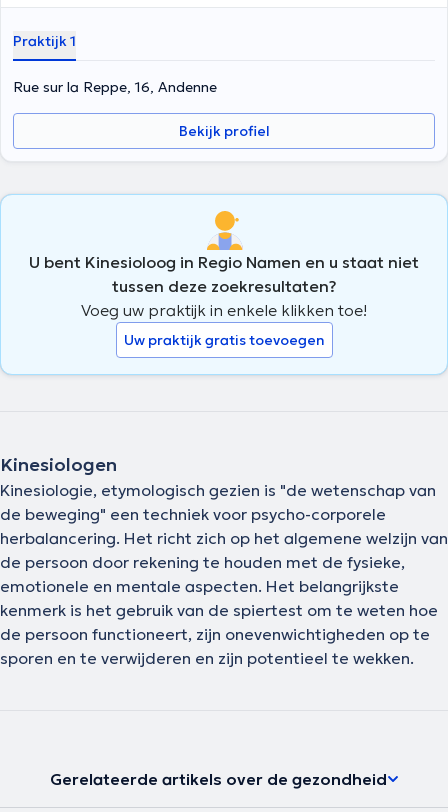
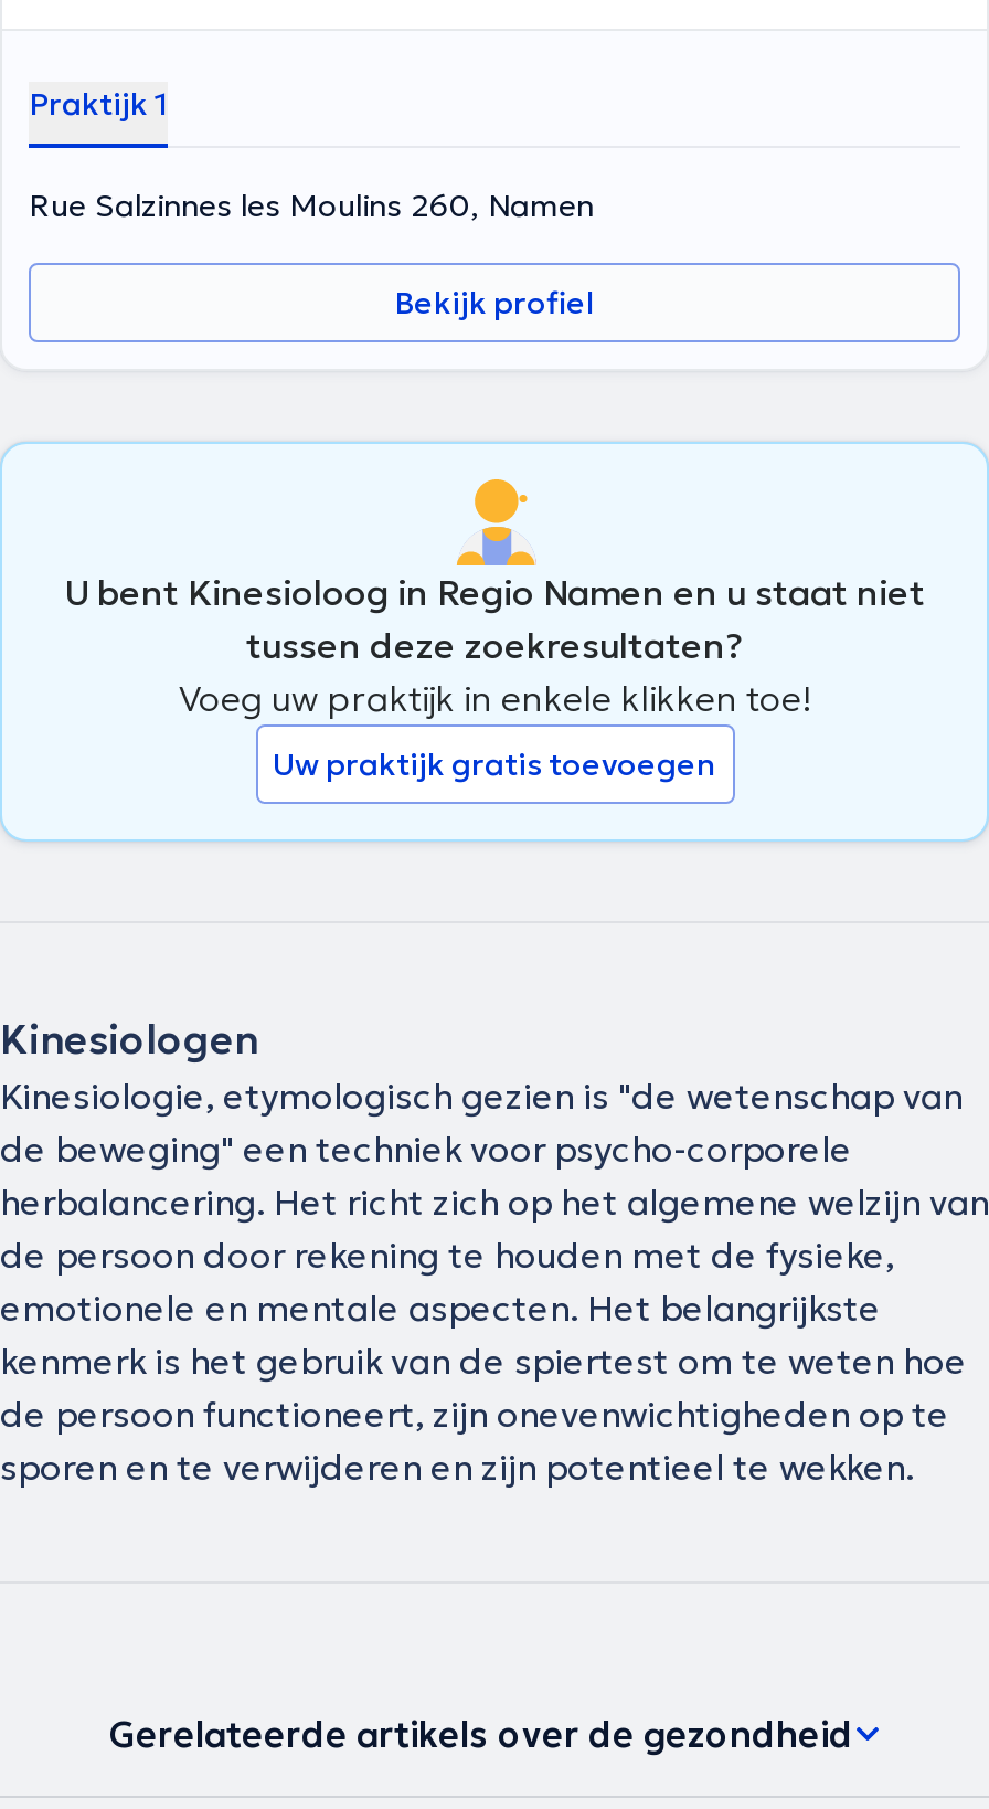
[13,78,217,96] Rue sur la Reppe, 16, Andenne -> [29,186,594,225] Rue Salzinnes les Moulins 260, Namen

